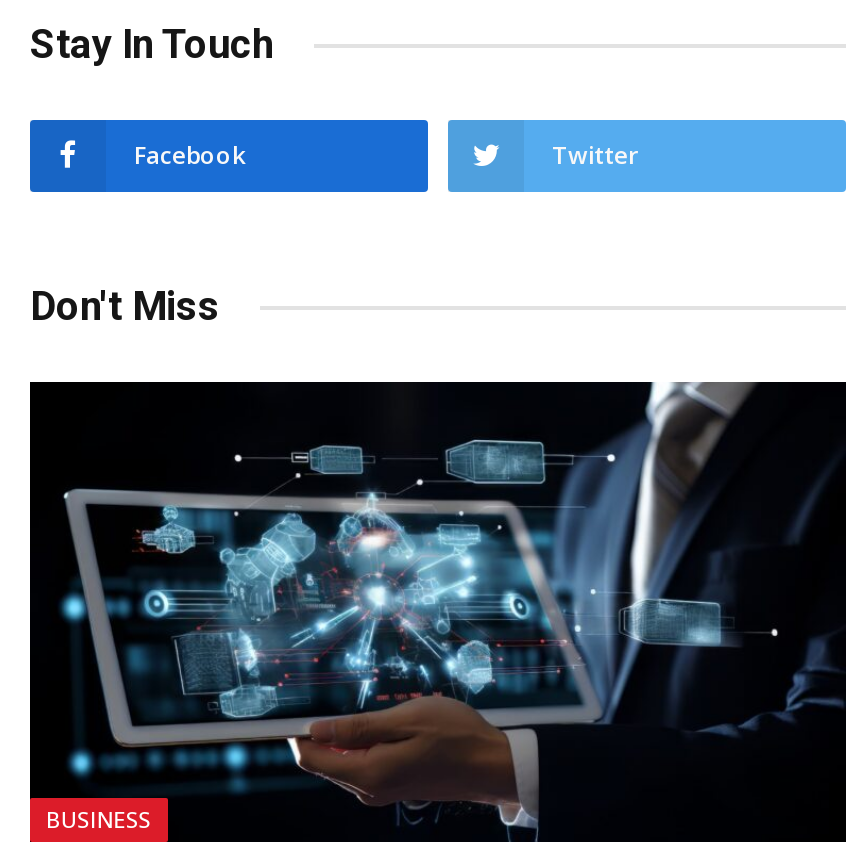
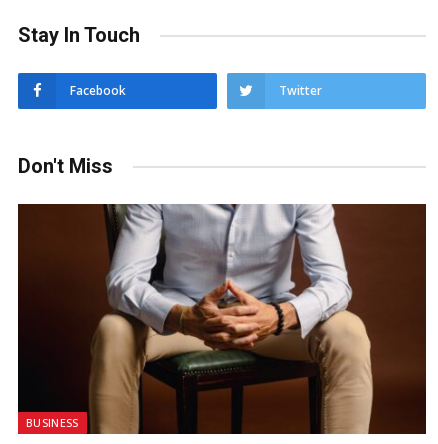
[30,380,846,844] [image] -> [18,203,426,435] [image]

